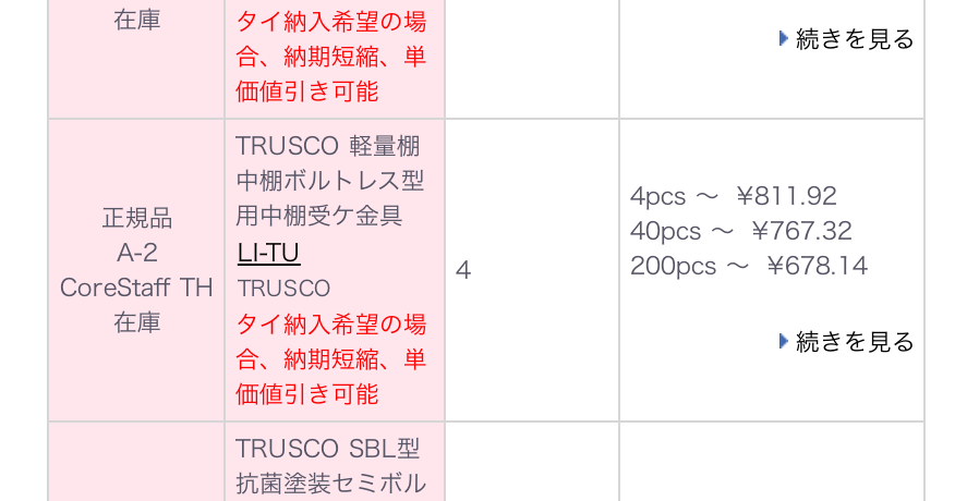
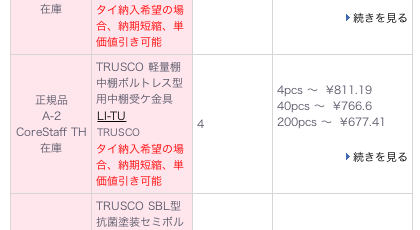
[630,183,837,207] 4pcs ～ ¥811.92 -> [277,84,372,95] 4pcs ～ ¥811.19
[630,218,852,242] 40pcs ～ ¥767.32 -> [277,100,372,111] 40pcs ～ ¥766.6
[630,253,868,277] 200pcs ～ ¥678.14 -> [277,116,386,127] 200pcs ～ ¥677.41

